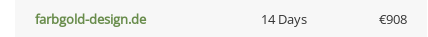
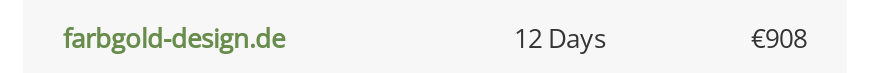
[260,9,306,27] 14 Days -> [514,19,606,55] 12 Days

